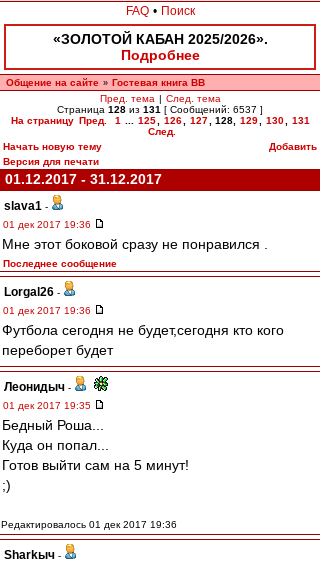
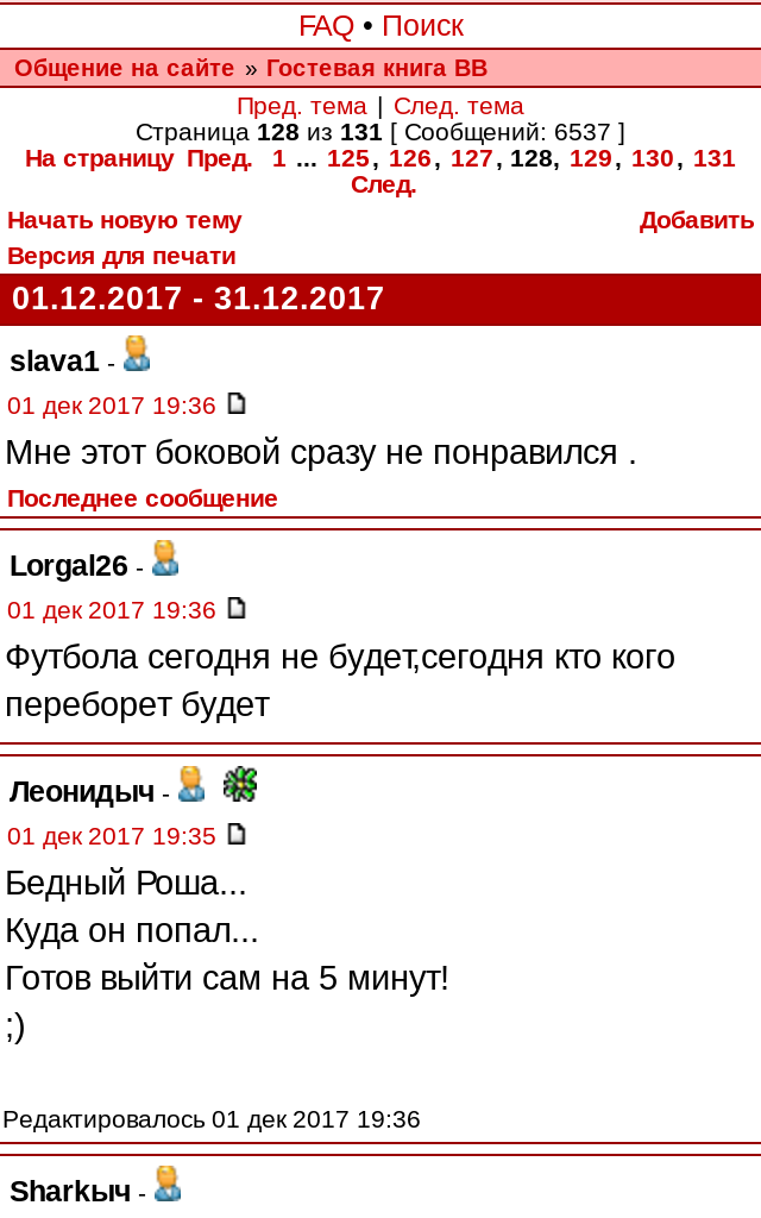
[52,31,267,63] «ЗОЛОТОЙ КАБАН 2025/2026». | Подробнее -> none

